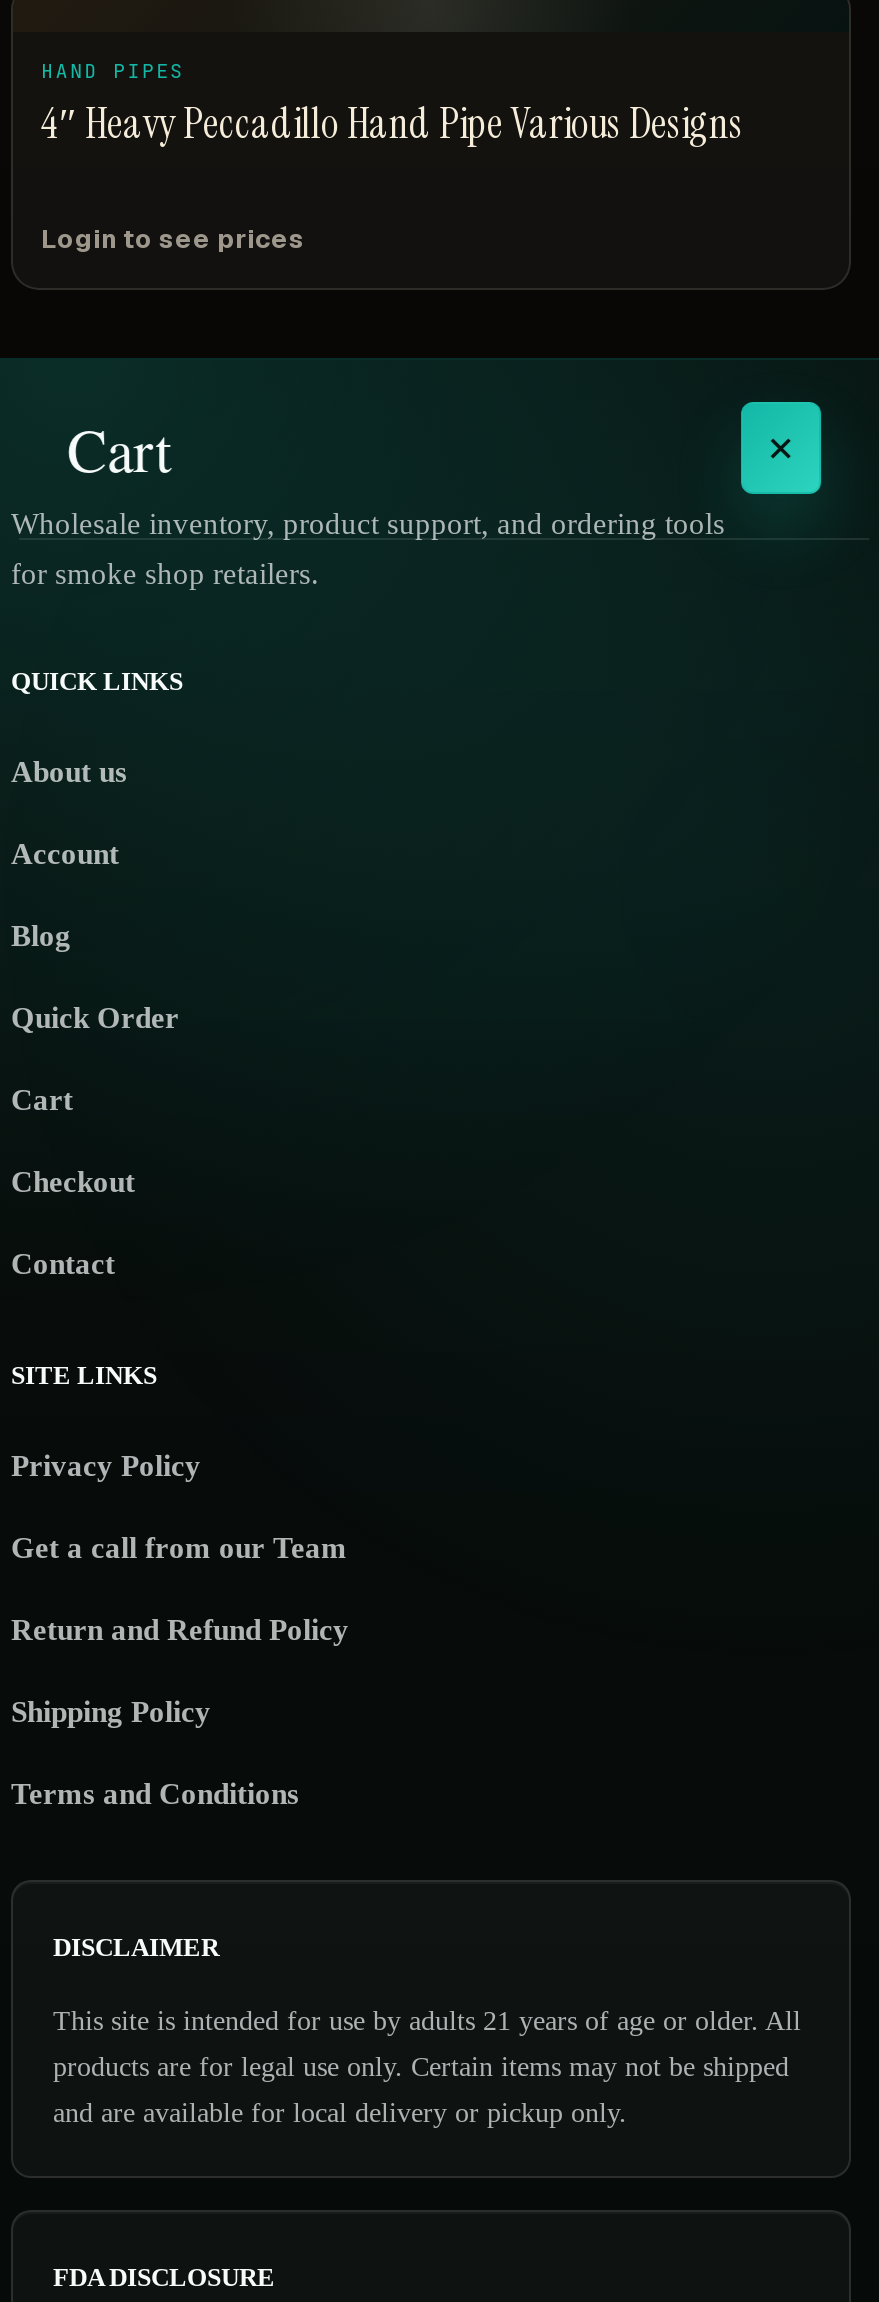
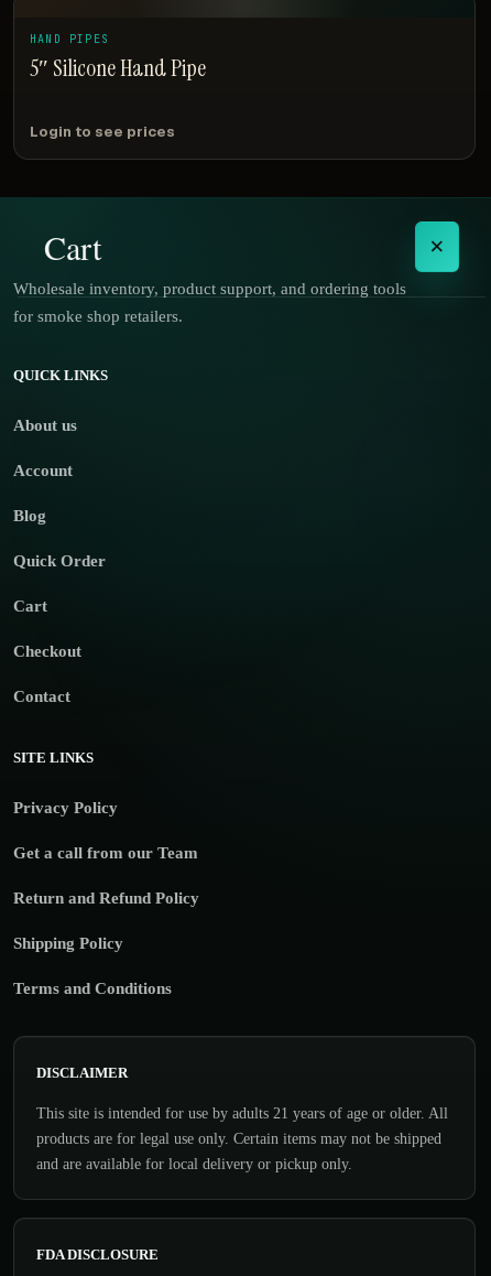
[41,96,743,152] 4″ Heavy Peccadillo Hand Pipe Various Designs -> [30,53,206,84] 5″ Silicone Hand Pipe

